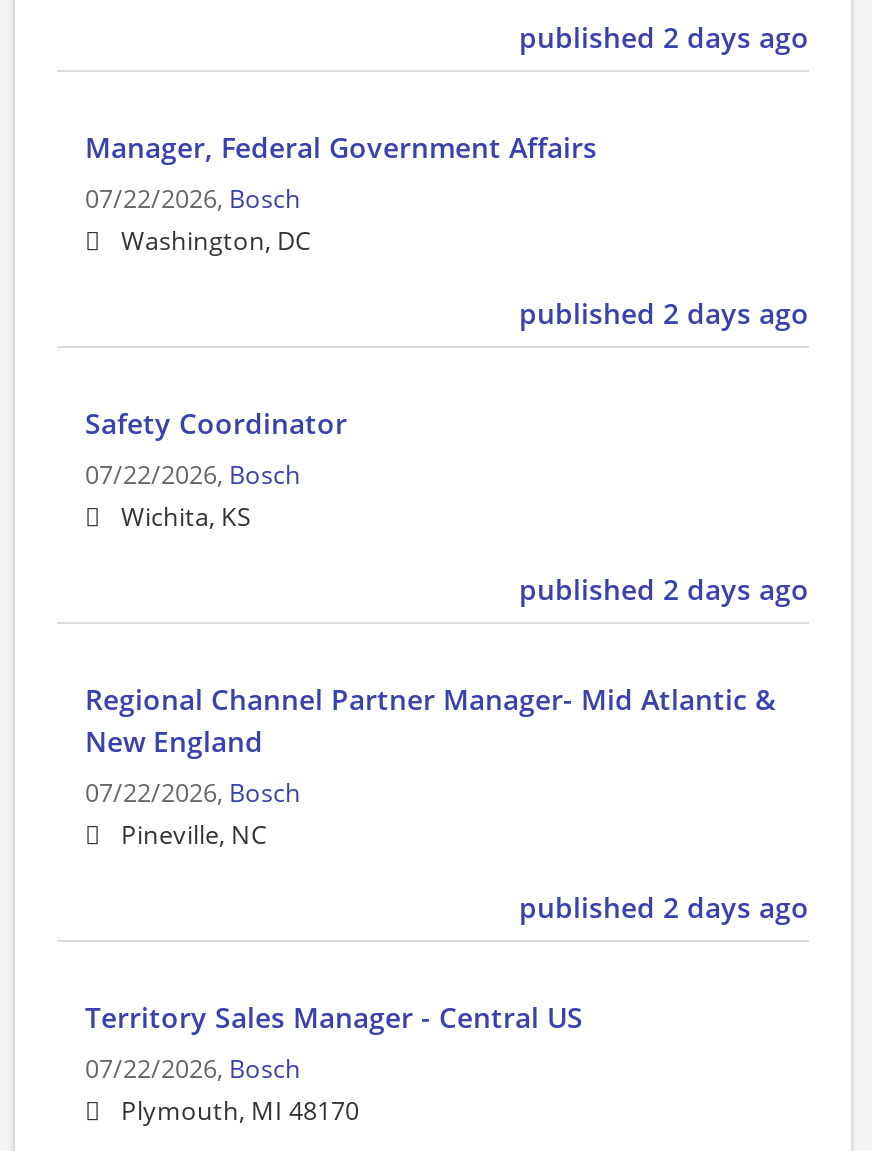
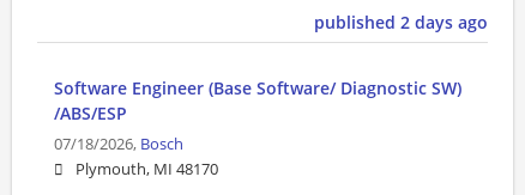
[85,127,809,1085] Manager, Federal Government Affairs | 07/22/2026, Bosch | Washington, DC | published 2 days ago | Safety Coordinator | 07/22/2026, Bosch | Wichita, KS | published 2 days ago | Regional Channel Partner Manager- Mid Atlantic & | New England | 07/22/2026, Bosch | Pineville, NC | published 2 days ago | Territory Sales Manager - Central US | 07/22/2026, Bosch -> [54,76,461,154] Software Engineer (Base Software/ Diagnostic SW) | /ABS/ESP | 07/18/2026, Bosch

